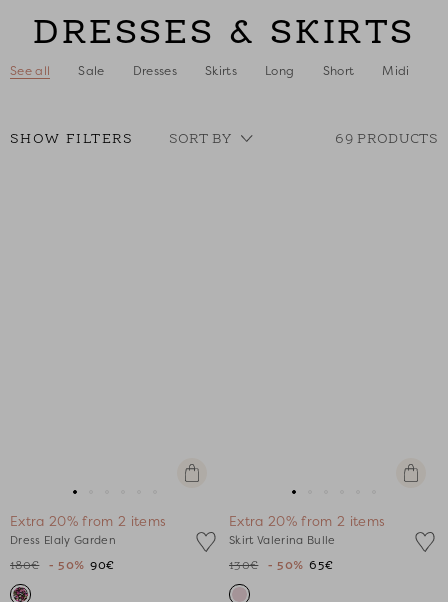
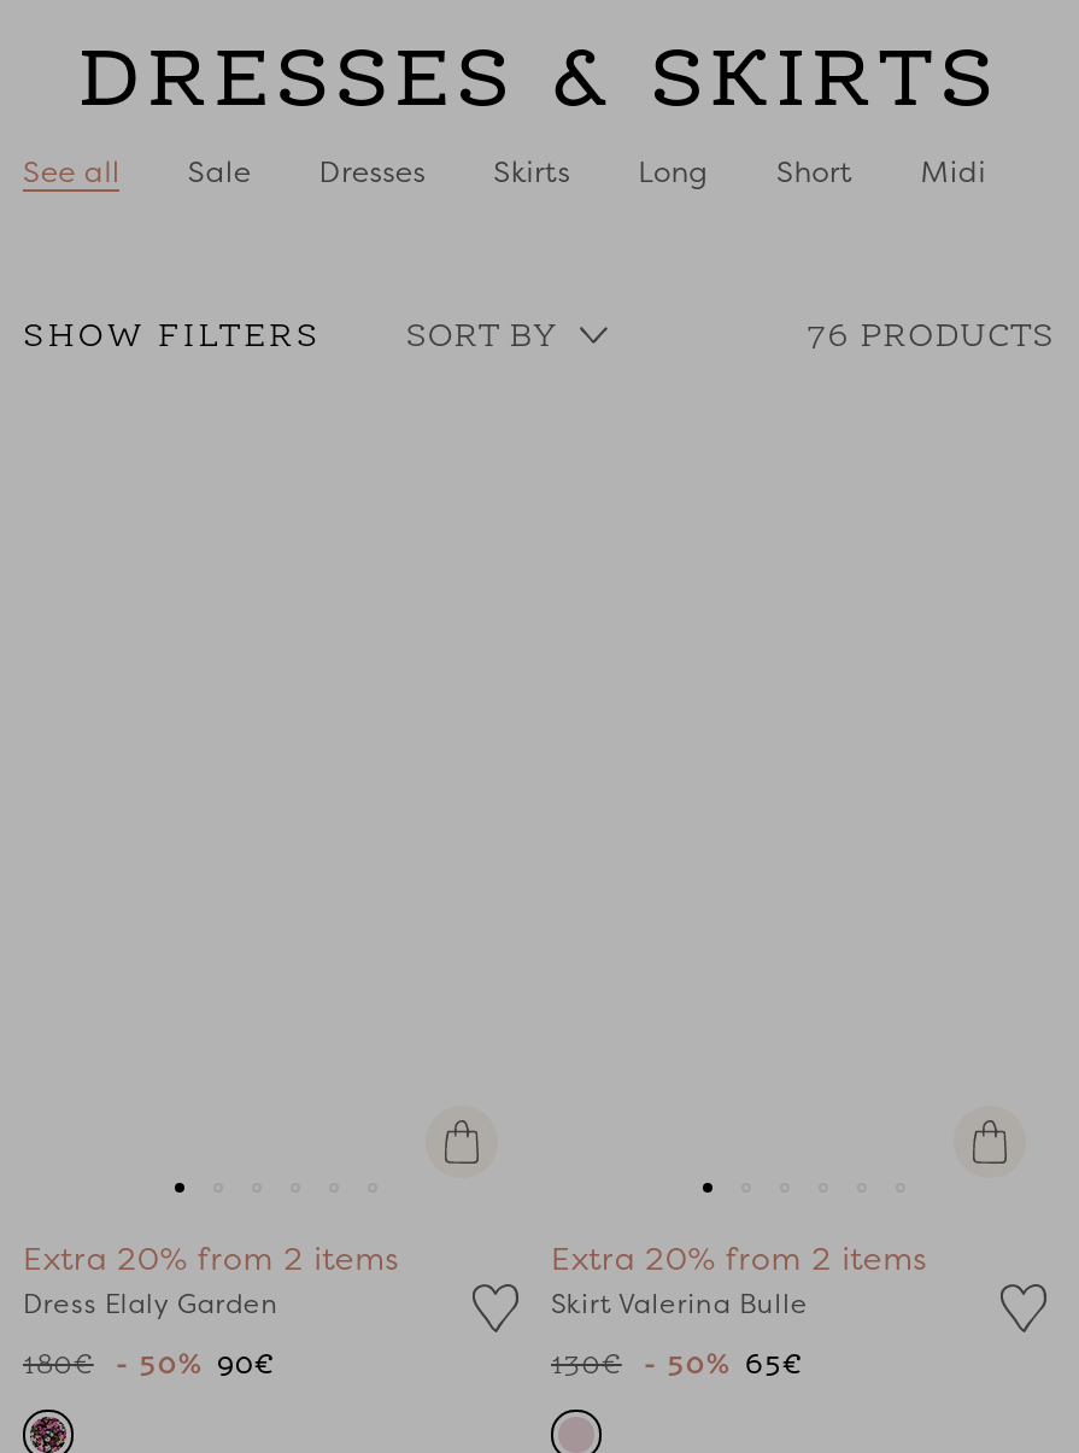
[335,130,438,146] 69 PRODUCTS -> [807,315,1055,353] 76 PRODUCTS

